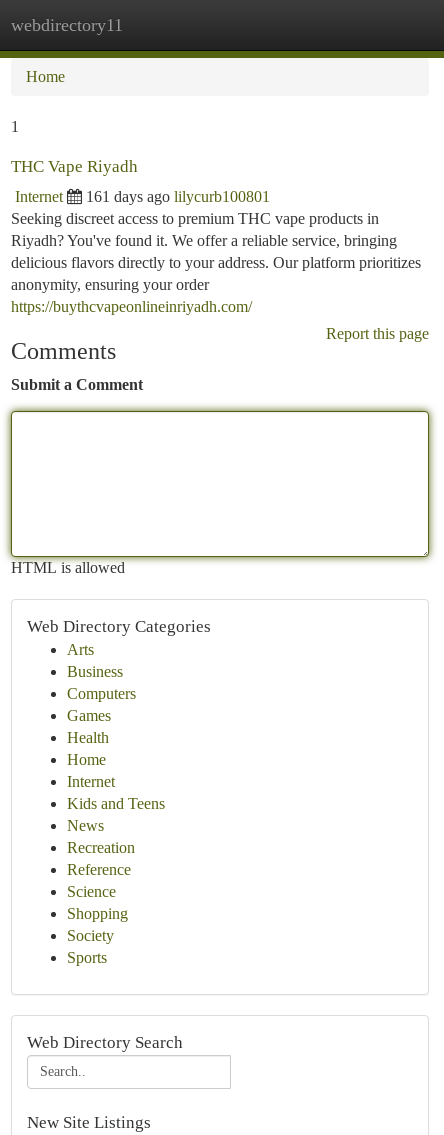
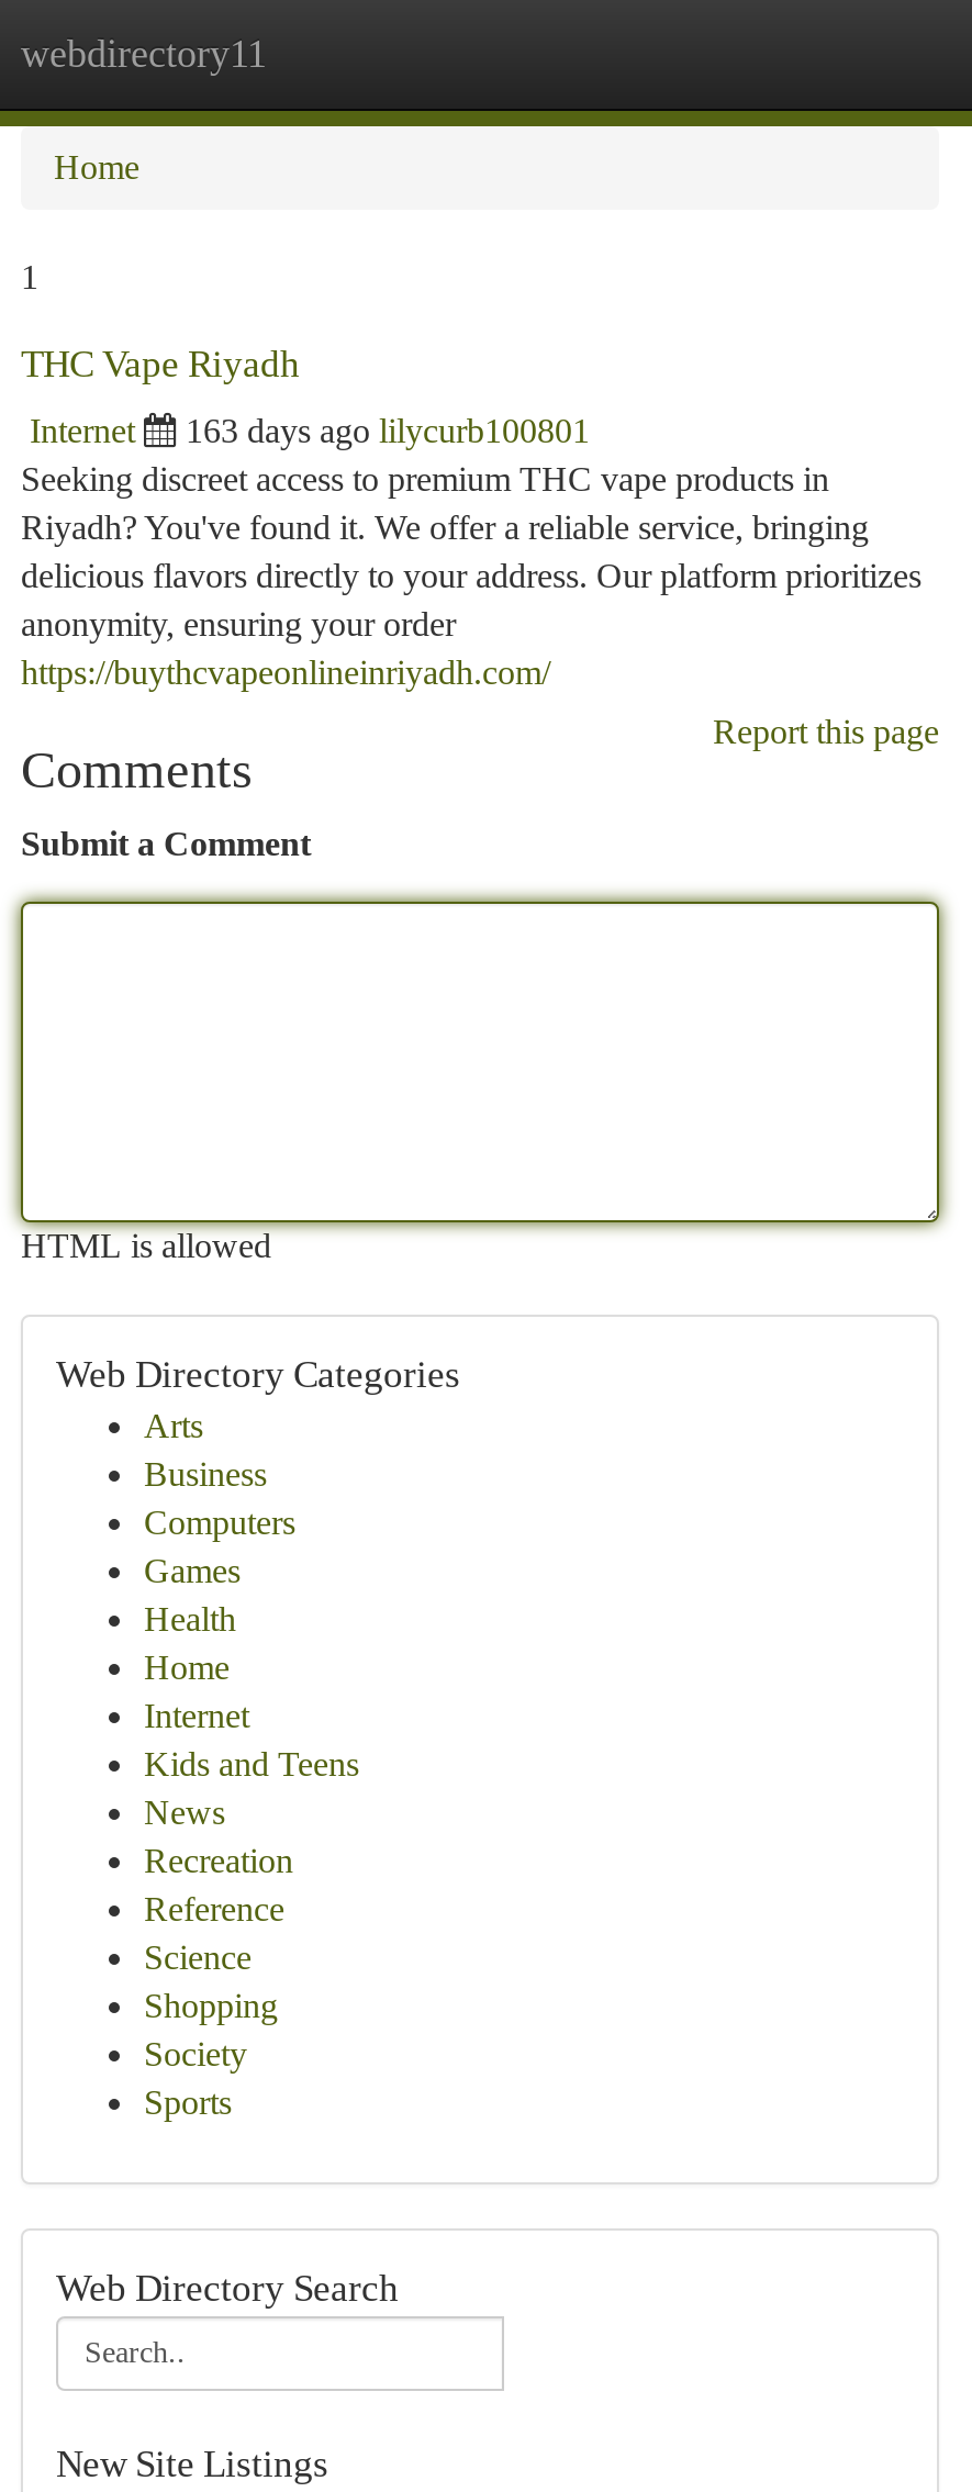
[86,188,270,205] 161 days ago lilycurb100801 -> [186,412,590,449] 163 days ago lilycurb100801

